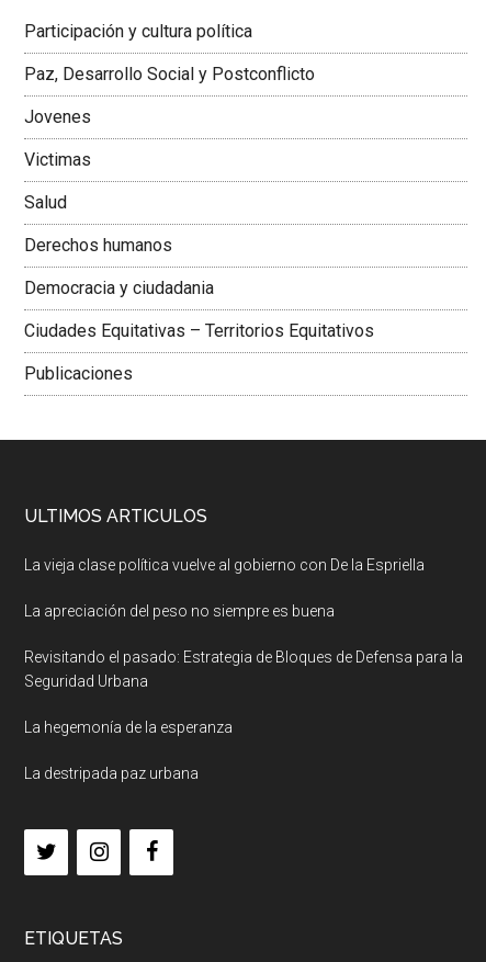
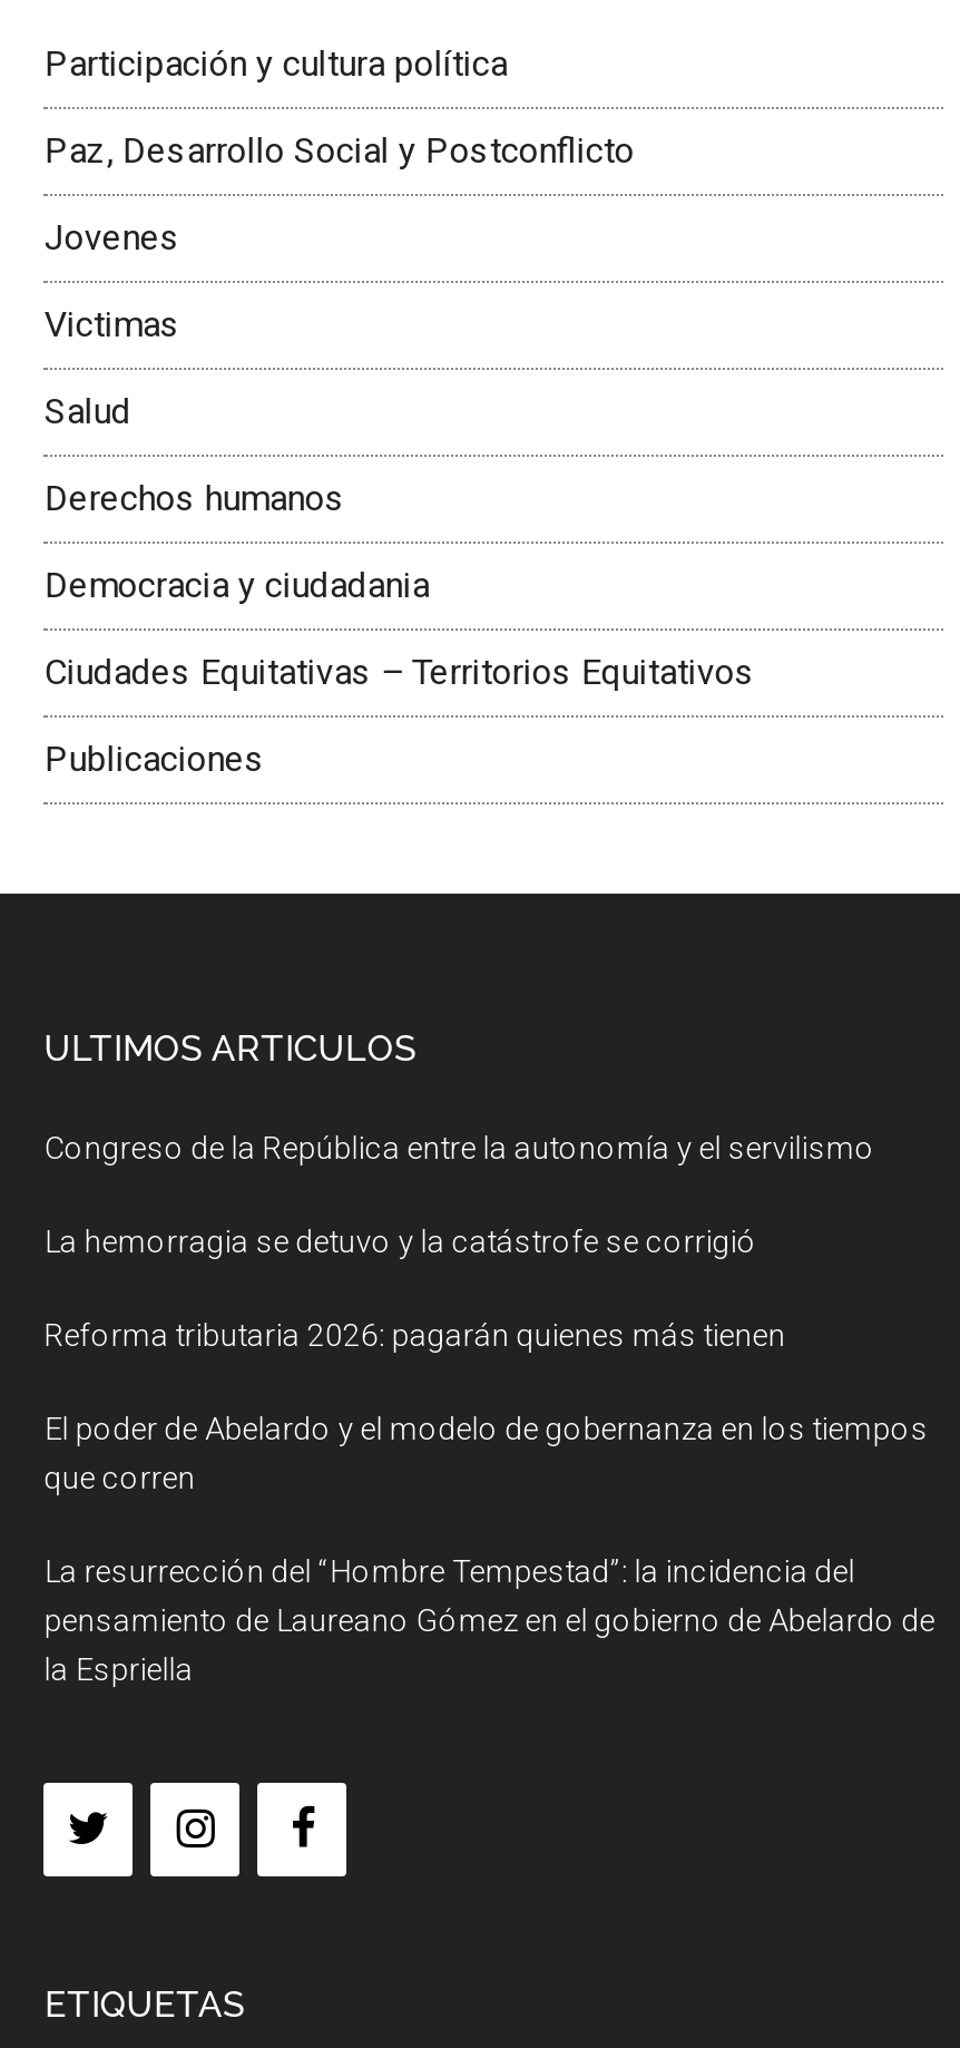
[25,556,425,573] La vieja clase política vuelve al gobierno con De la Espriella -> [44,1129,875,1165] Congreso de la República entre la autonomía y el servilismo
[25,602,335,619] La apreciación del peso no siempre es buena -> [44,1223,757,1258] La hemorragia se detuvo y la catástrofe se corrigió
[25,648,463,690] Revisitando el pasado: Estrategia de Bloques de Defensa para la | Seguridad Urbana -> [44,1316,786,1352] Reforma tributaria 2026: pagarán quienes más tienen
[25,718,233,736] La hegemonía de la esperanza -> [44,1410,929,1494] El poder de Abelardo y el modelo de gobernanza en los tiempos | que corren
[25,764,199,782] La destripada paz urbana -> [44,1552,935,1686] La resurrección del “Hombre Tempestad”: la incidencia del | pensamiento de Laureano Gómez en el gobierno de Abelardo de | la Espriella

